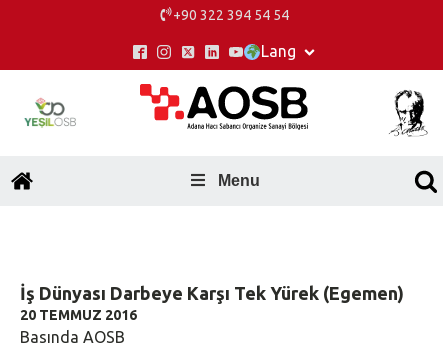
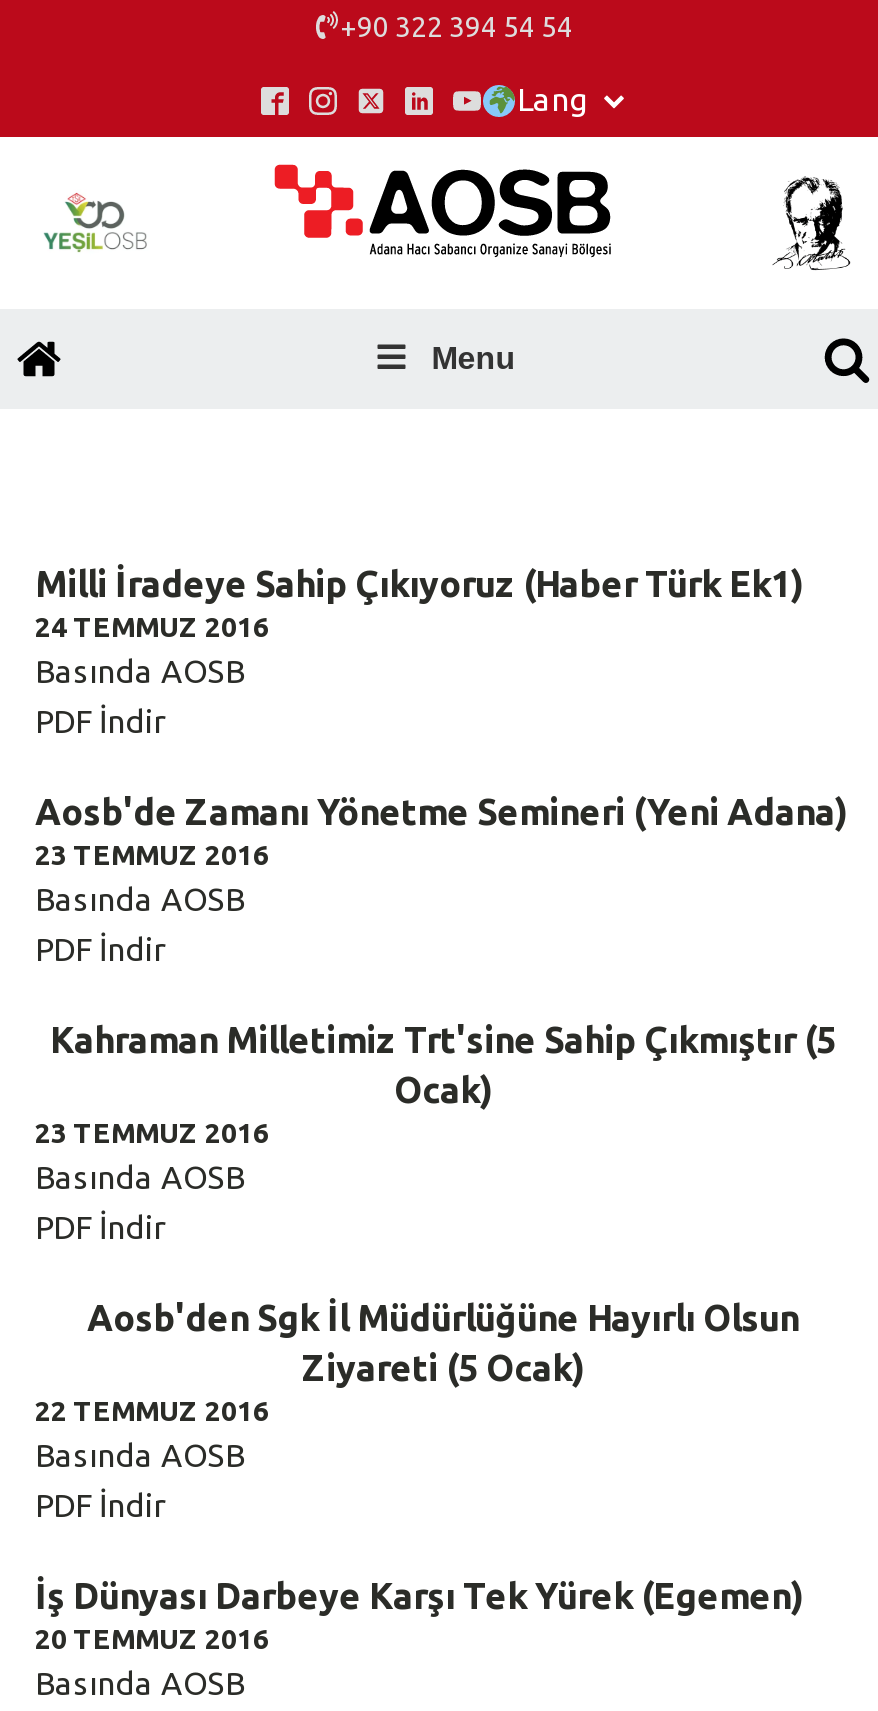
none -> [35,563,847,1523] Milli İradeye Sahip Çıkıyoruz (Haber Türk Ek1) | 24 TEMMUZ 2016 | Basında AOSB | PDF İndir | Aosb'de Zamanı Yönetme Semineri (Yeni Adana) | 23 TEMMUZ 2016 | Basında AOSB | PDF İndir | Kahraman Milletimiz Trt'sine Sahip Çıkmıştır (5 | Ocak) | 23 TEMMUZ 2016 | Basında AOSB | PDF İndir | Aosb'den Sgk İl Müdürlüğüne Hayırlı Olsun | Ziyareti (5 Ocak) | 22 TEMMUZ 2016 | Basında AOSB | PDF İndir

